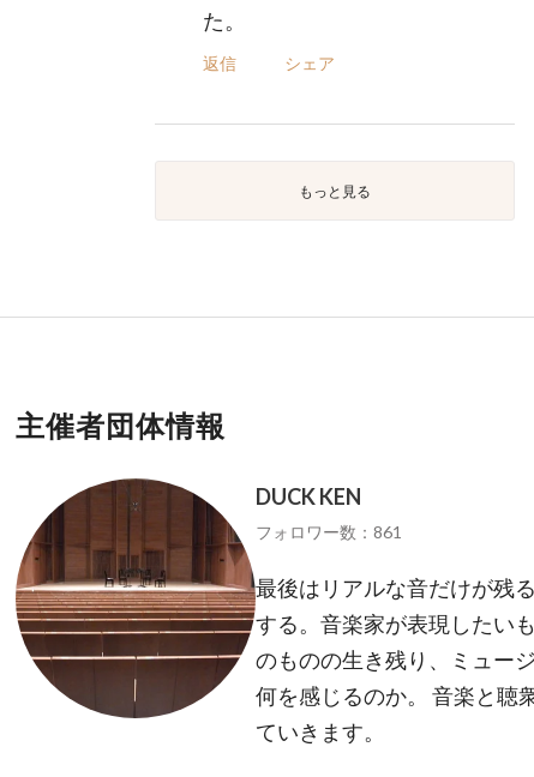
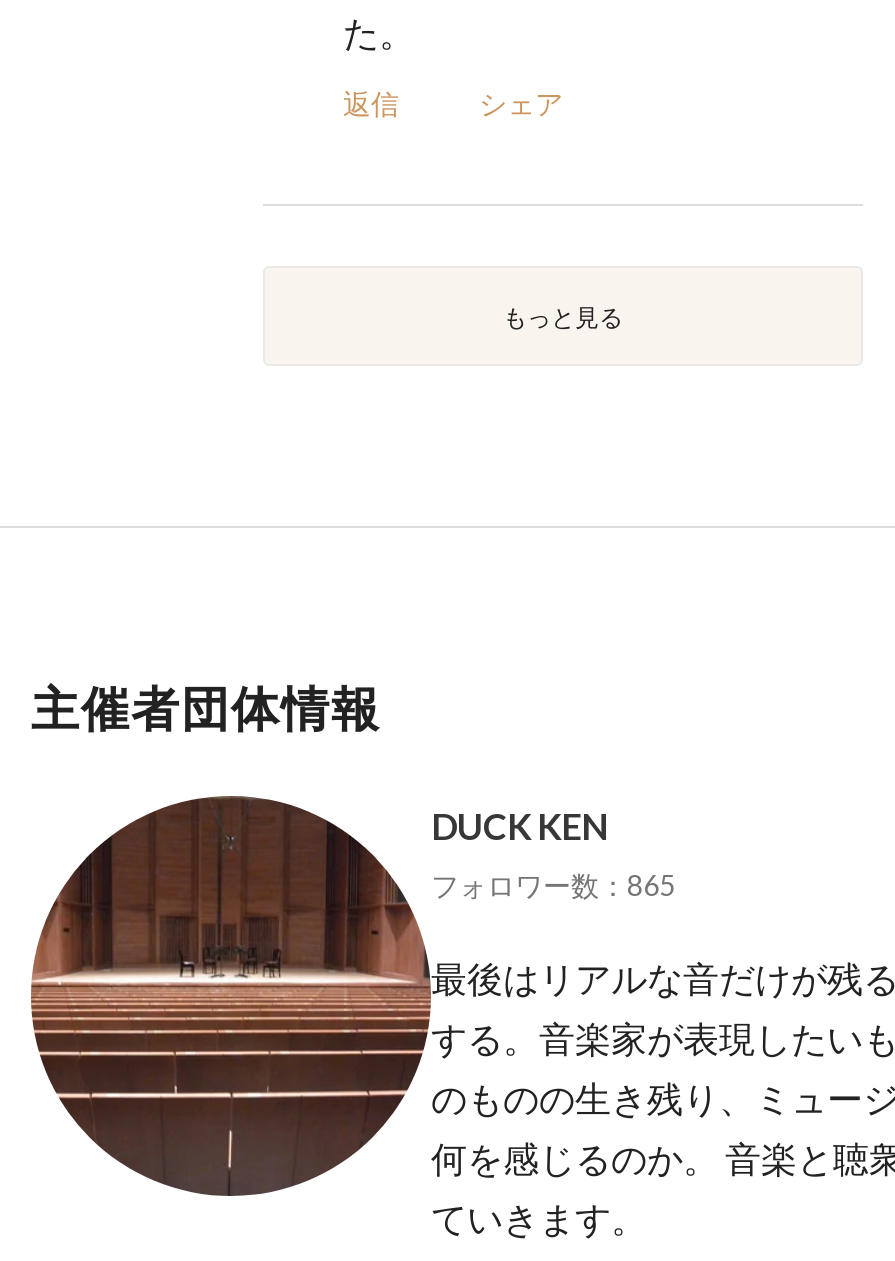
[256,522,402,542] フォロワー数：861 -> [431,868,675,902] フォロワー数：865

